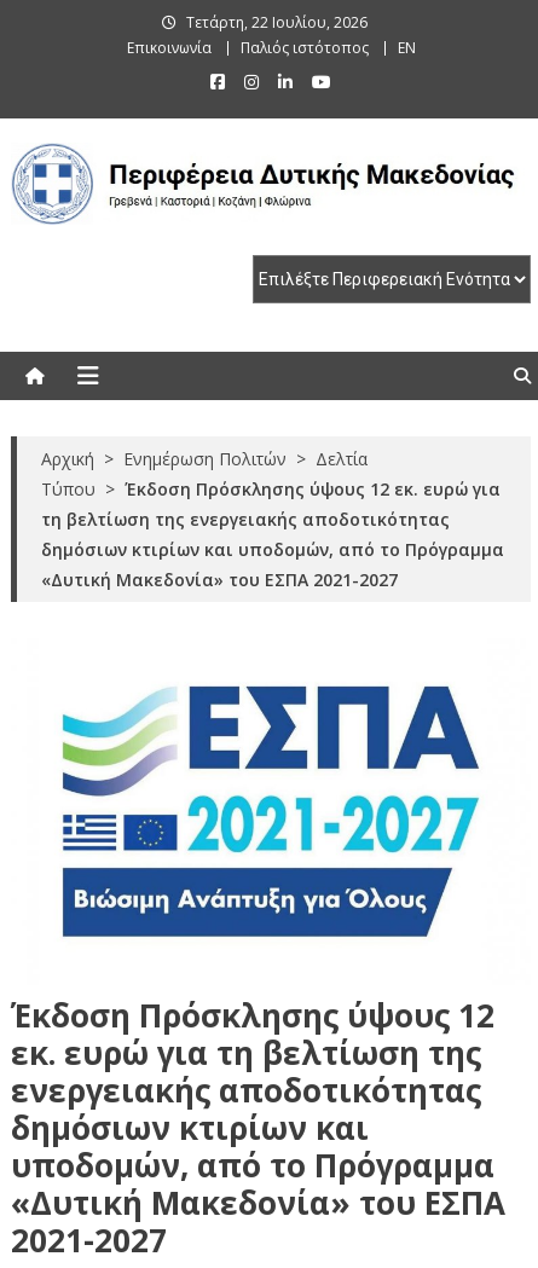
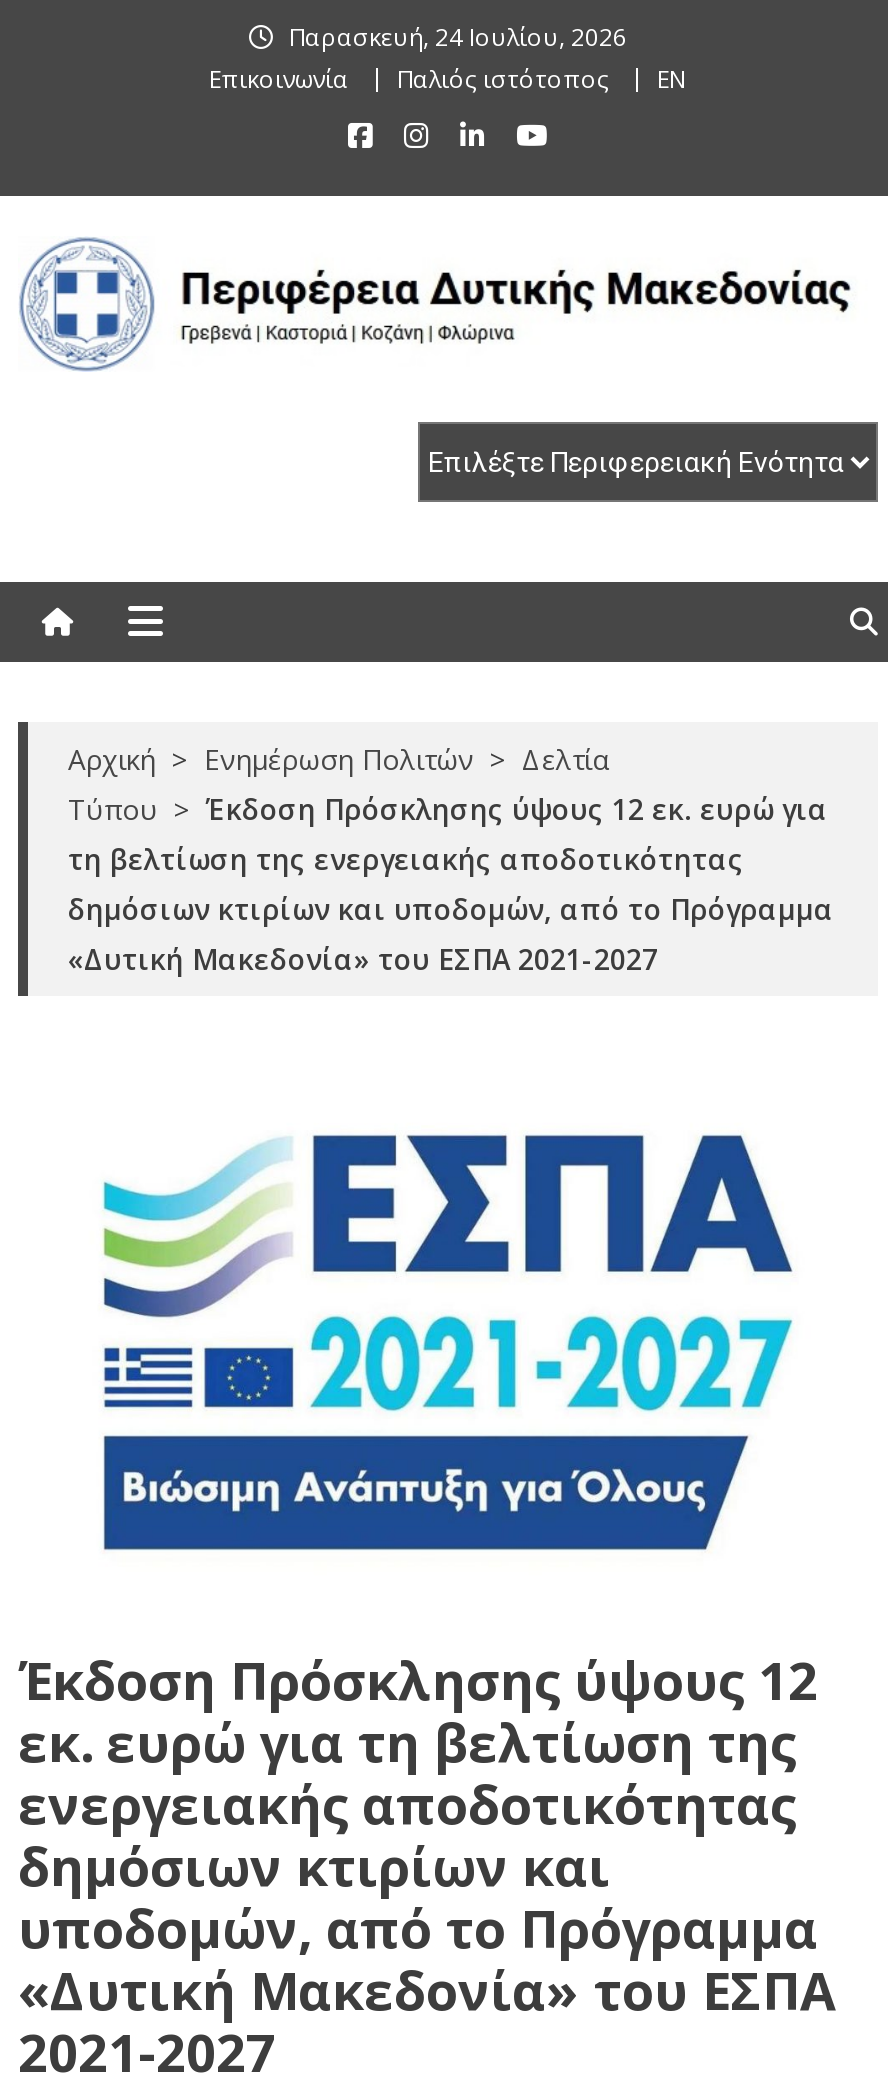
[186,12,368,33] Τετάρτη, 22 Ιουλίου, 2026 -> [289,20,627,54] Παρασκευή, 24 Ιουλίου, 2026

